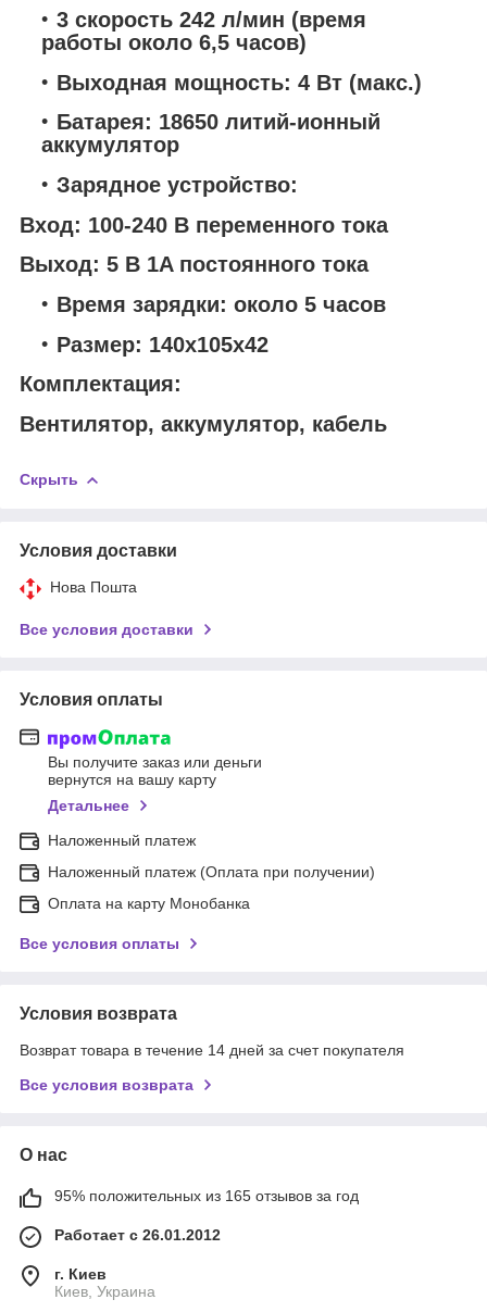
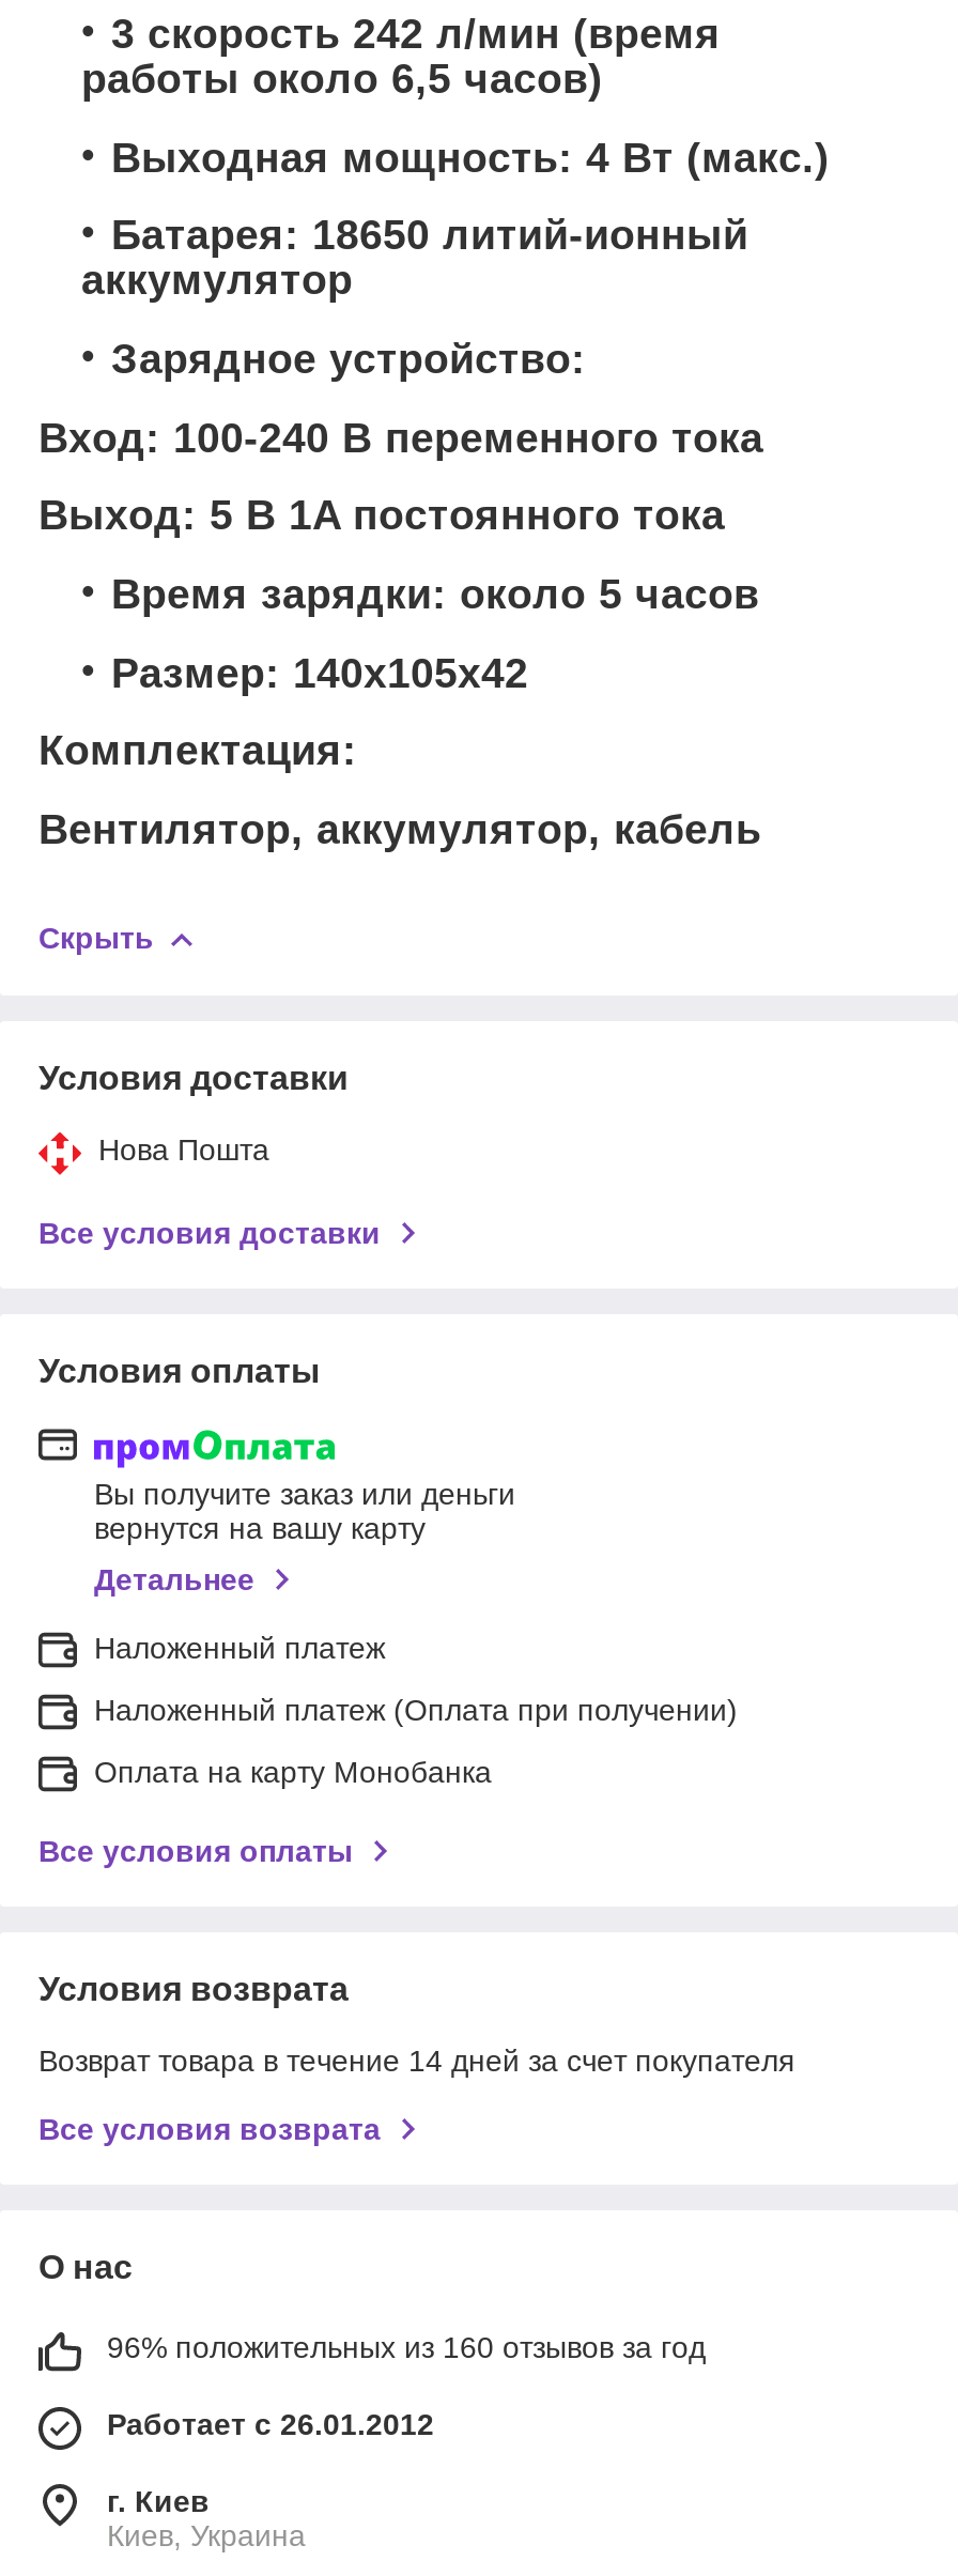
[54,1187,359,1205] 95% положительных из 165 отзывов за год -> [107,2330,706,2365] 96% положительных из 160 отзывов за год

